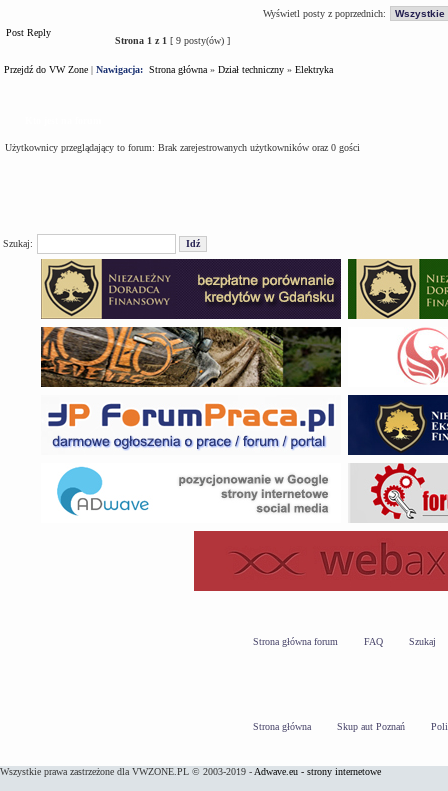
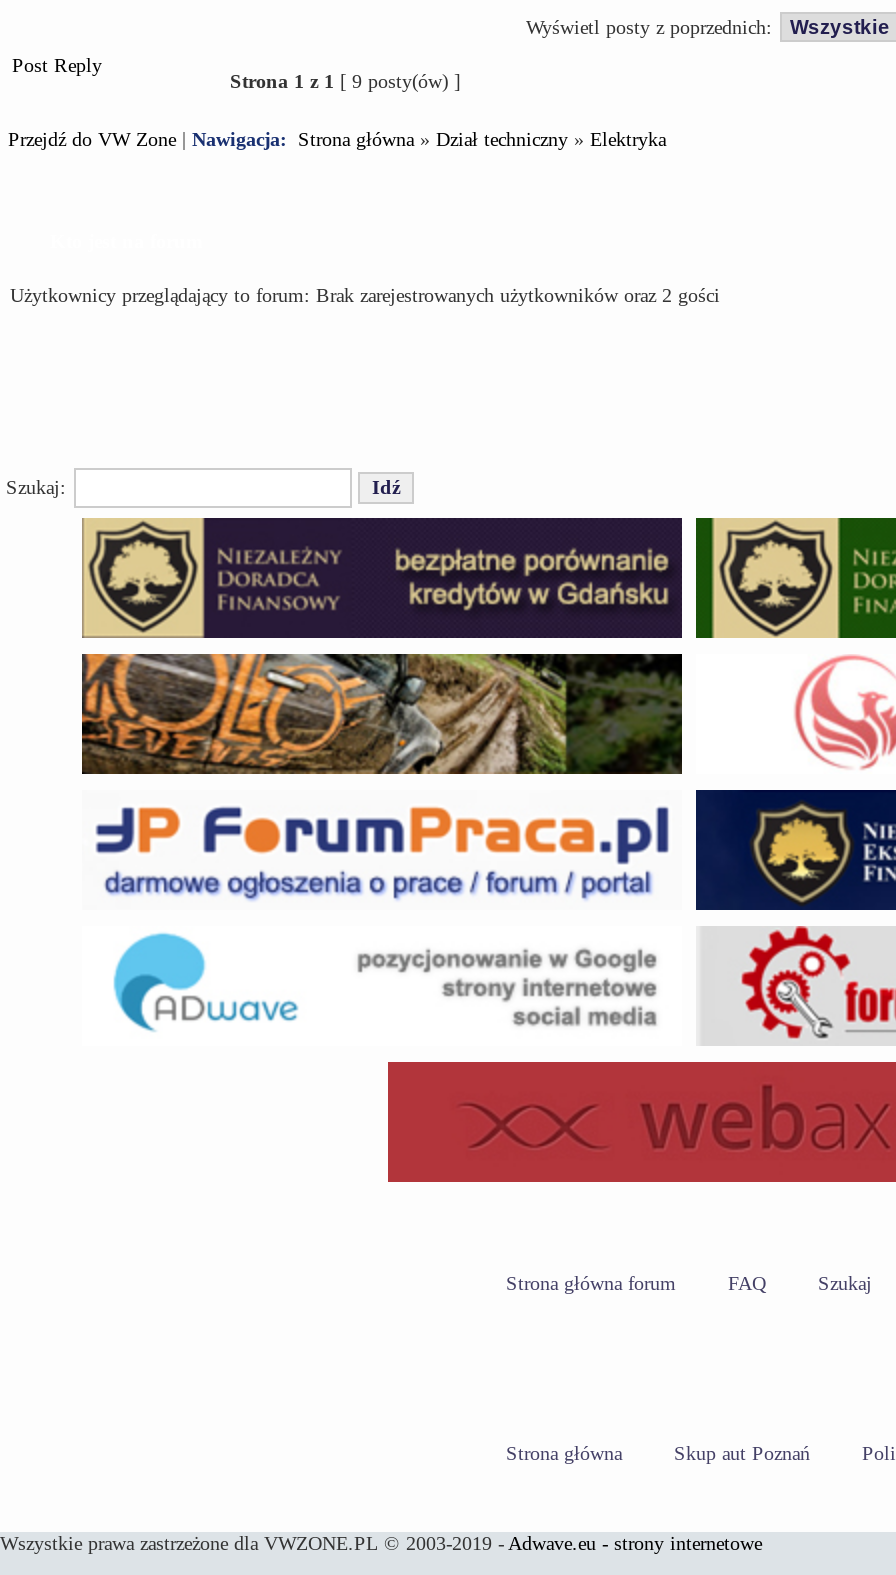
[5,142,360,153] Użytkownicy przeglądający to forum: Brak zarejestrowanych użytkowników oraz 0 gości -> [10,284,720,306] Użytkownicy przeglądający to forum: Brak zarejestrowanych użytkowników oraz 2 gości

